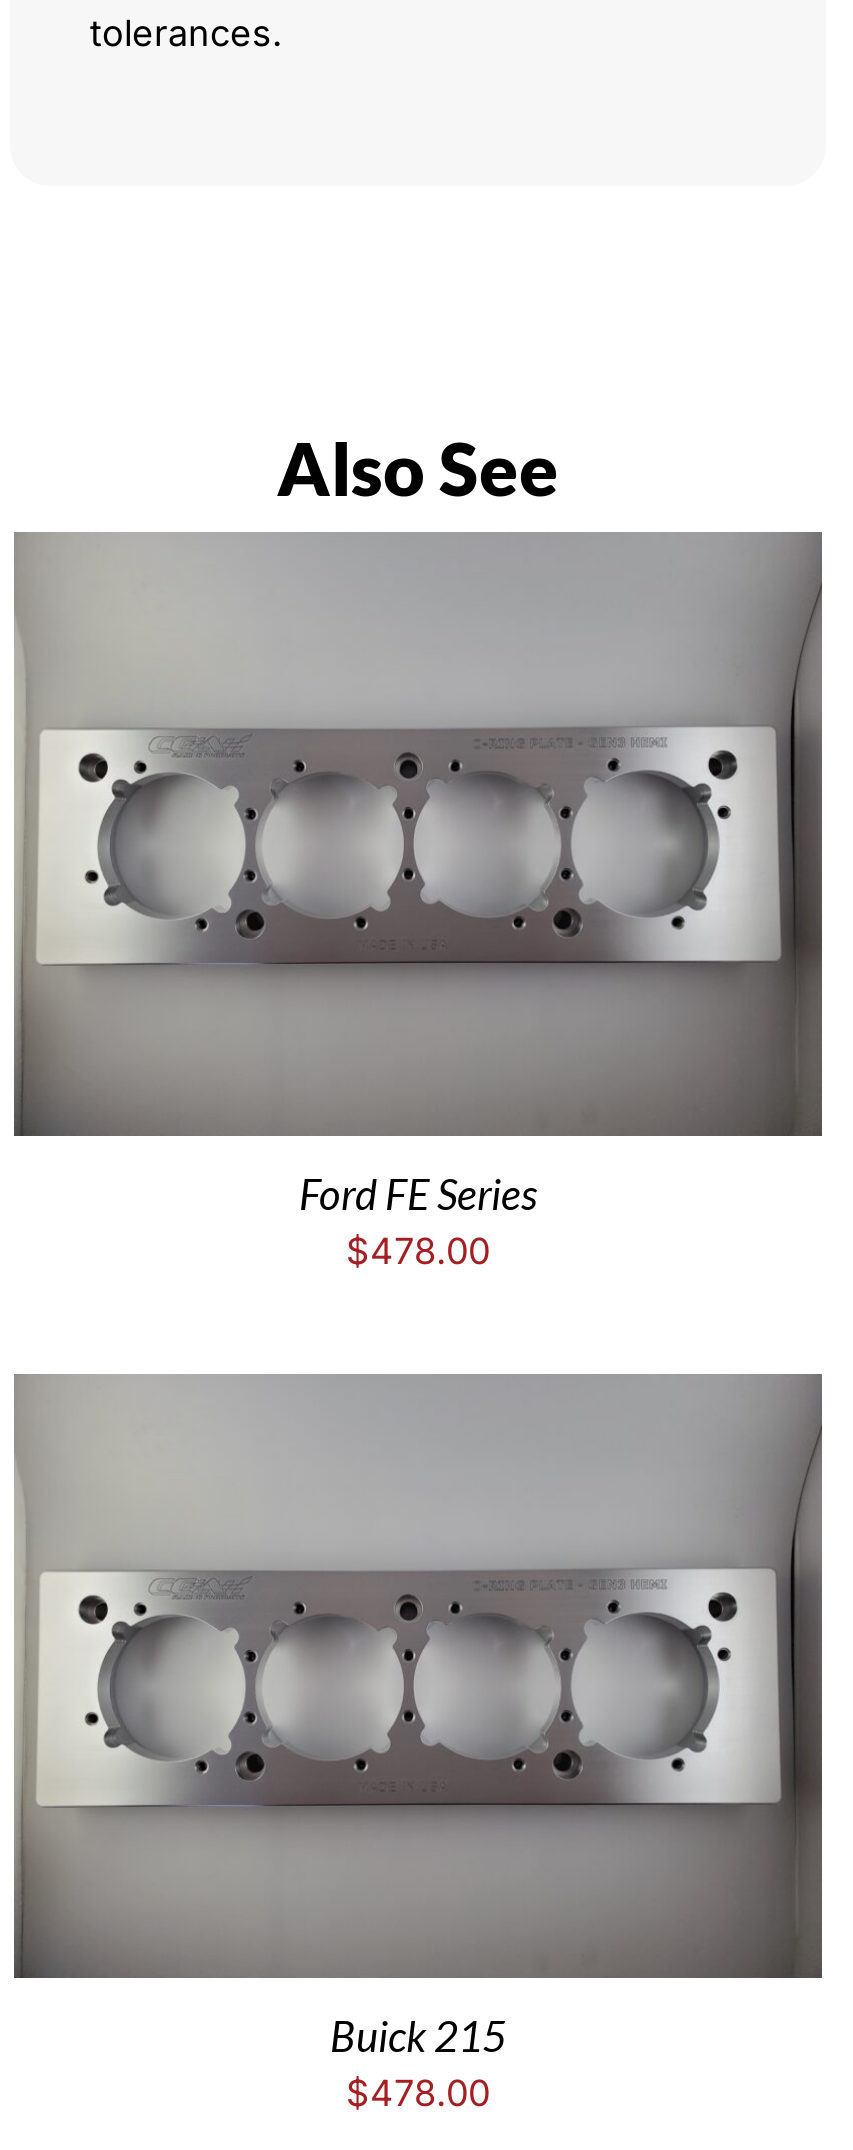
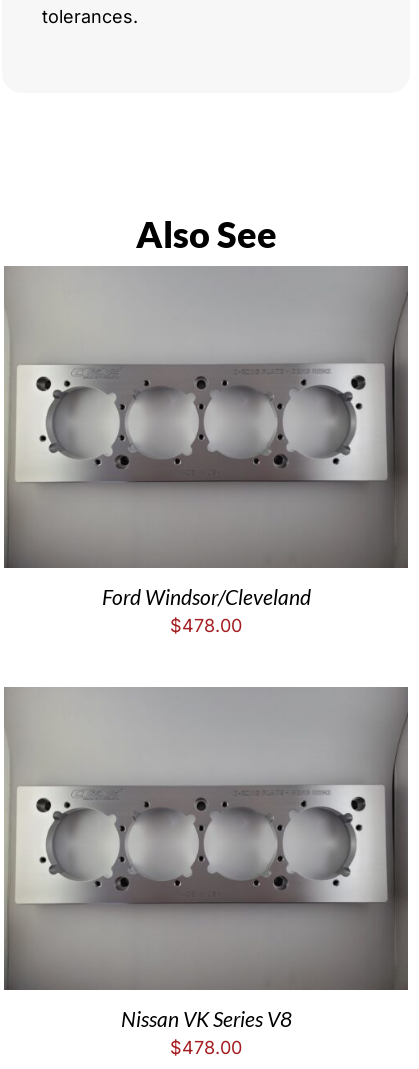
[299,1168,537,1218] Ford FE Series -> [101,584,310,609] Ford Windsor/Cleveland
[330,2011,506,2061] Buick 215 -> [120,1006,291,1031] Nissan VK Series V8

